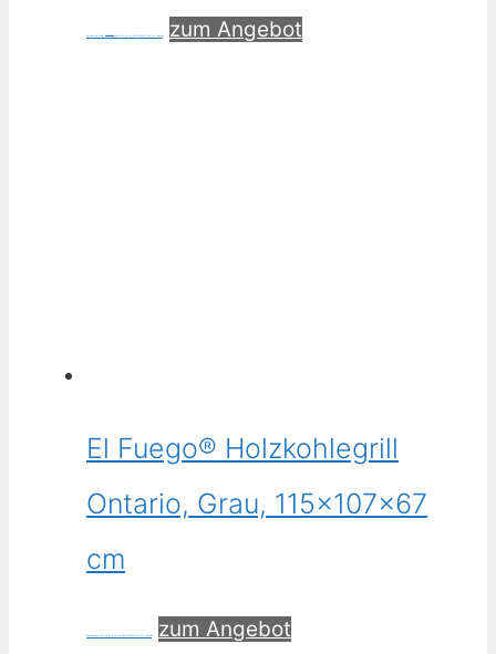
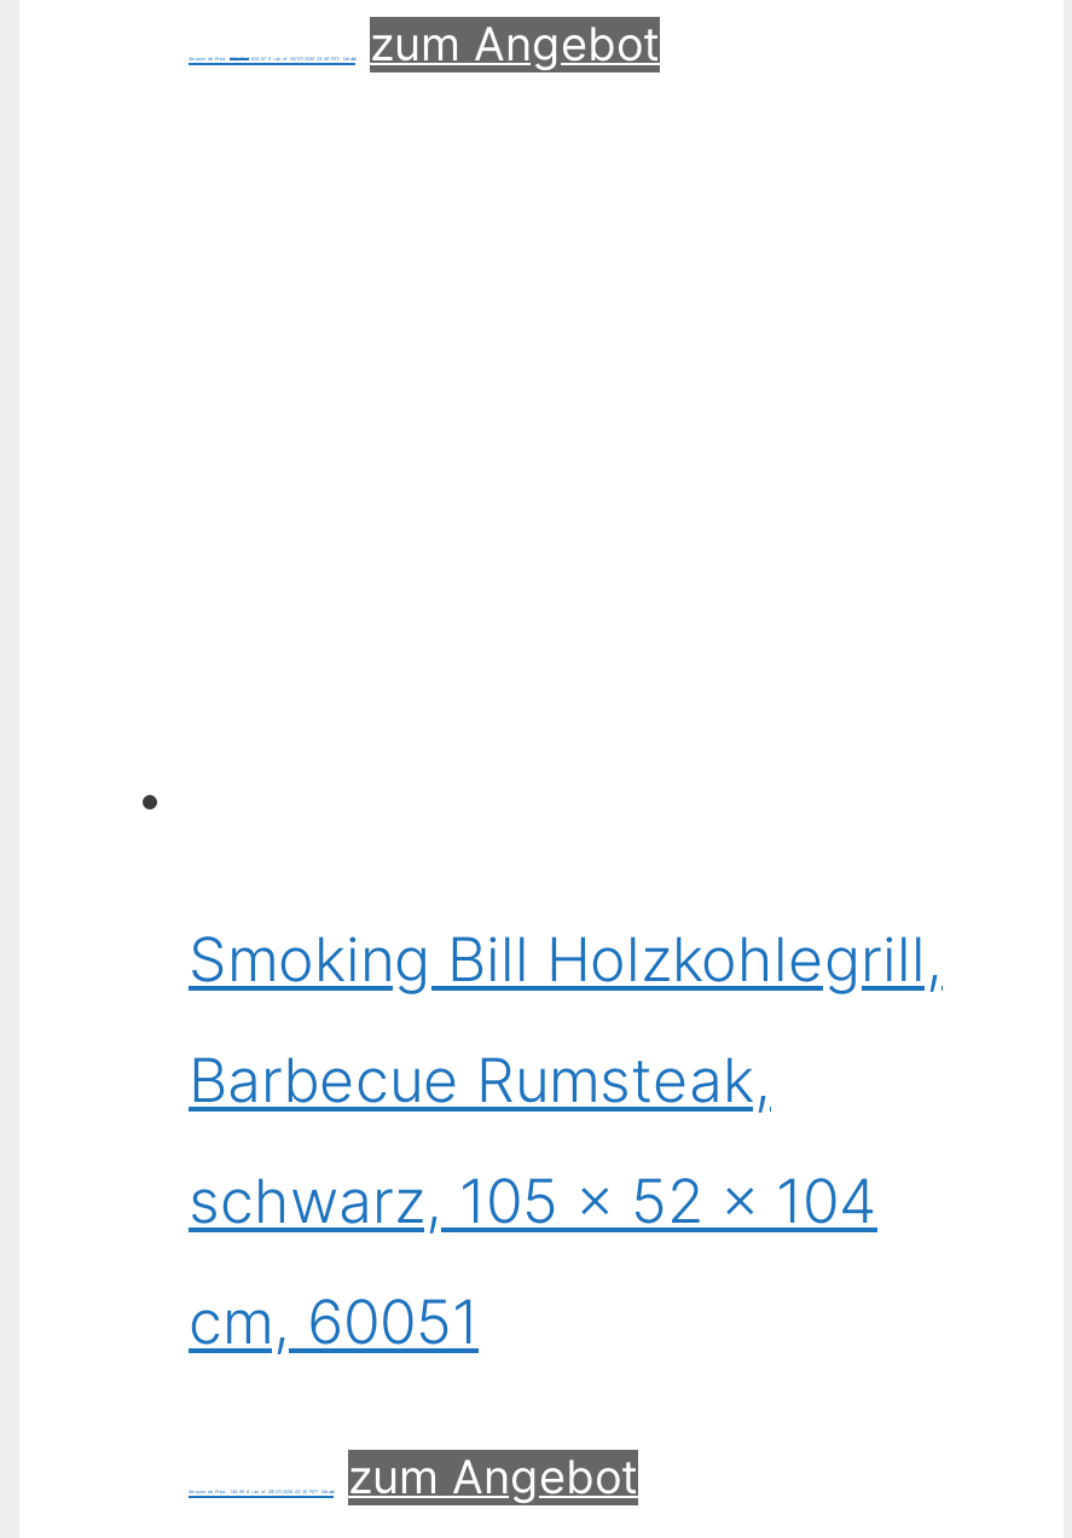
[86,431,427,575] El Fuego® Holzkohlegrill | Ontario, Grau, 115x107x67 | cm -> [189,923,943,1358] Smoking Bill Holzkohlegrill, | Barbecue Rumsteak, | schwarz, 105 x 52 x 104 | cm, 60051

